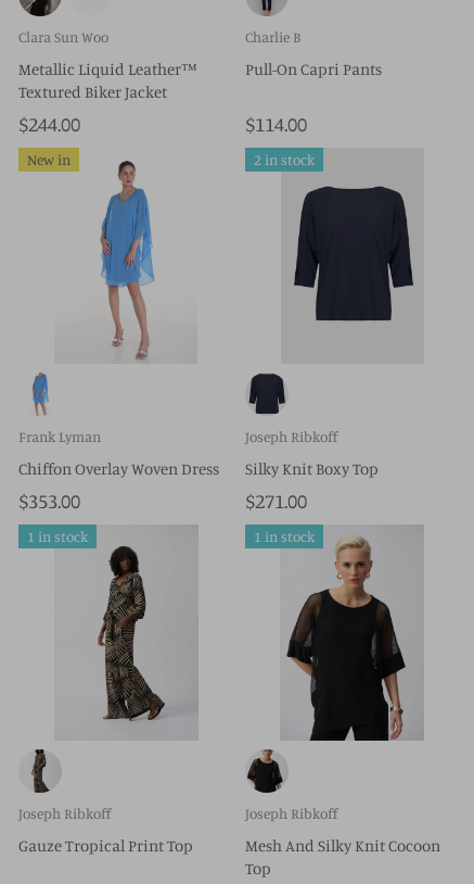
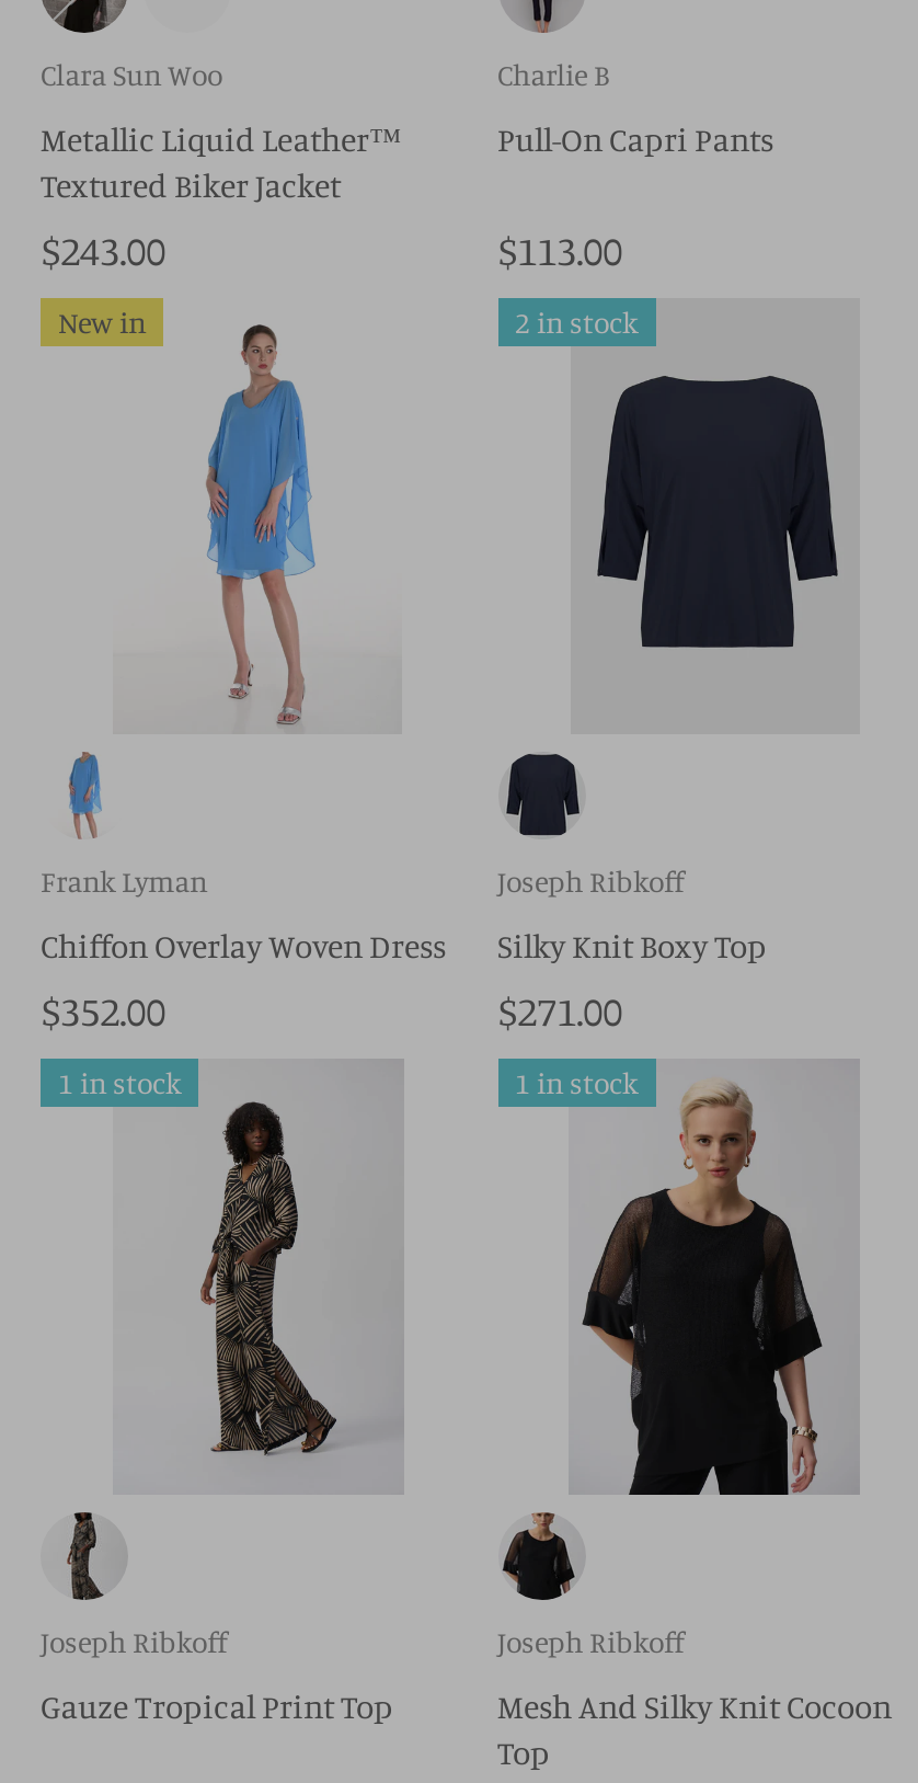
[18,112,80,136] $244.00 -> [41,226,165,274] $243.00
[245,112,306,136] $114.00 -> [497,226,622,274] $113.00
[18,489,80,513] $353.00 -> [41,987,165,1035] $352.00

